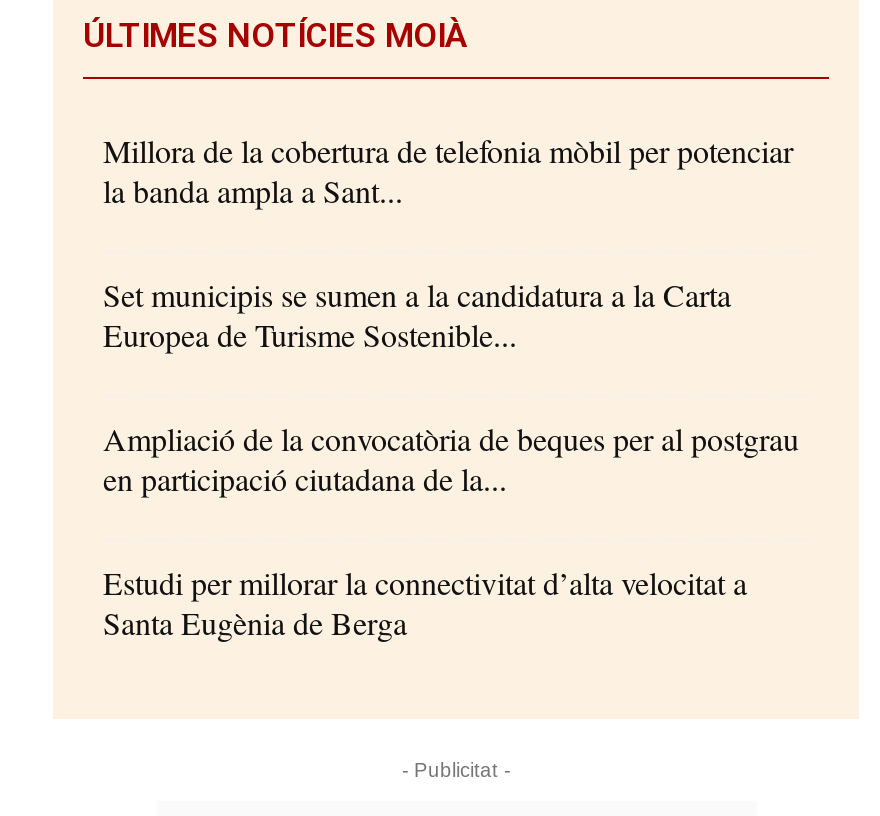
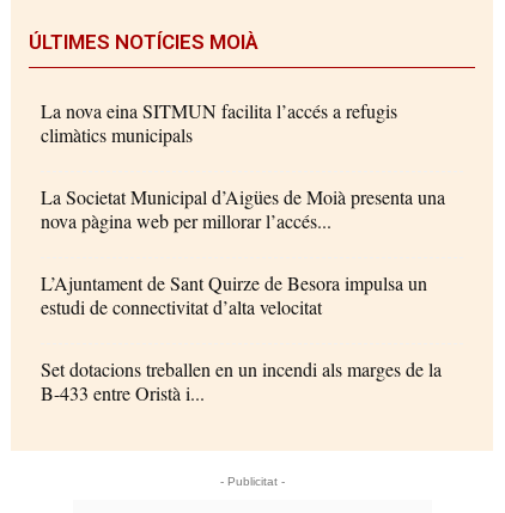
[103,129,793,211] Millora de la cobertura de telefonia mòbil per potenciar | la banda ampla a Sant... -> [41,98,397,147] La nova eina SITMUN facilita l’accés a refugis | climàtics municipals
[103,273,731,355] Set municipis se sumen a la candidatura a la Carta | Europea de Turisme Sostenible... -> [41,184,445,233] La Societat Municipal d’Aigües de Moià presenta una | nova pàgina web per millorar l’accés...
[103,417,799,499] Ampliació de la convocatòria de beques per al postgrau | en participació ciutadana de la... -> [41,270,427,319] L’Ajuntament de Sant Quirze de Besora impulsa un | estudi de connectivitat d’alta velocitat
[103,561,747,643] Estudi per millorar la connectivitat d’alta velocitat a | Santa Eugènia de Berga -> [41,356,442,405] Set dotacions treballen en un incendi als marges de la | B-433 entre Oristà i...

